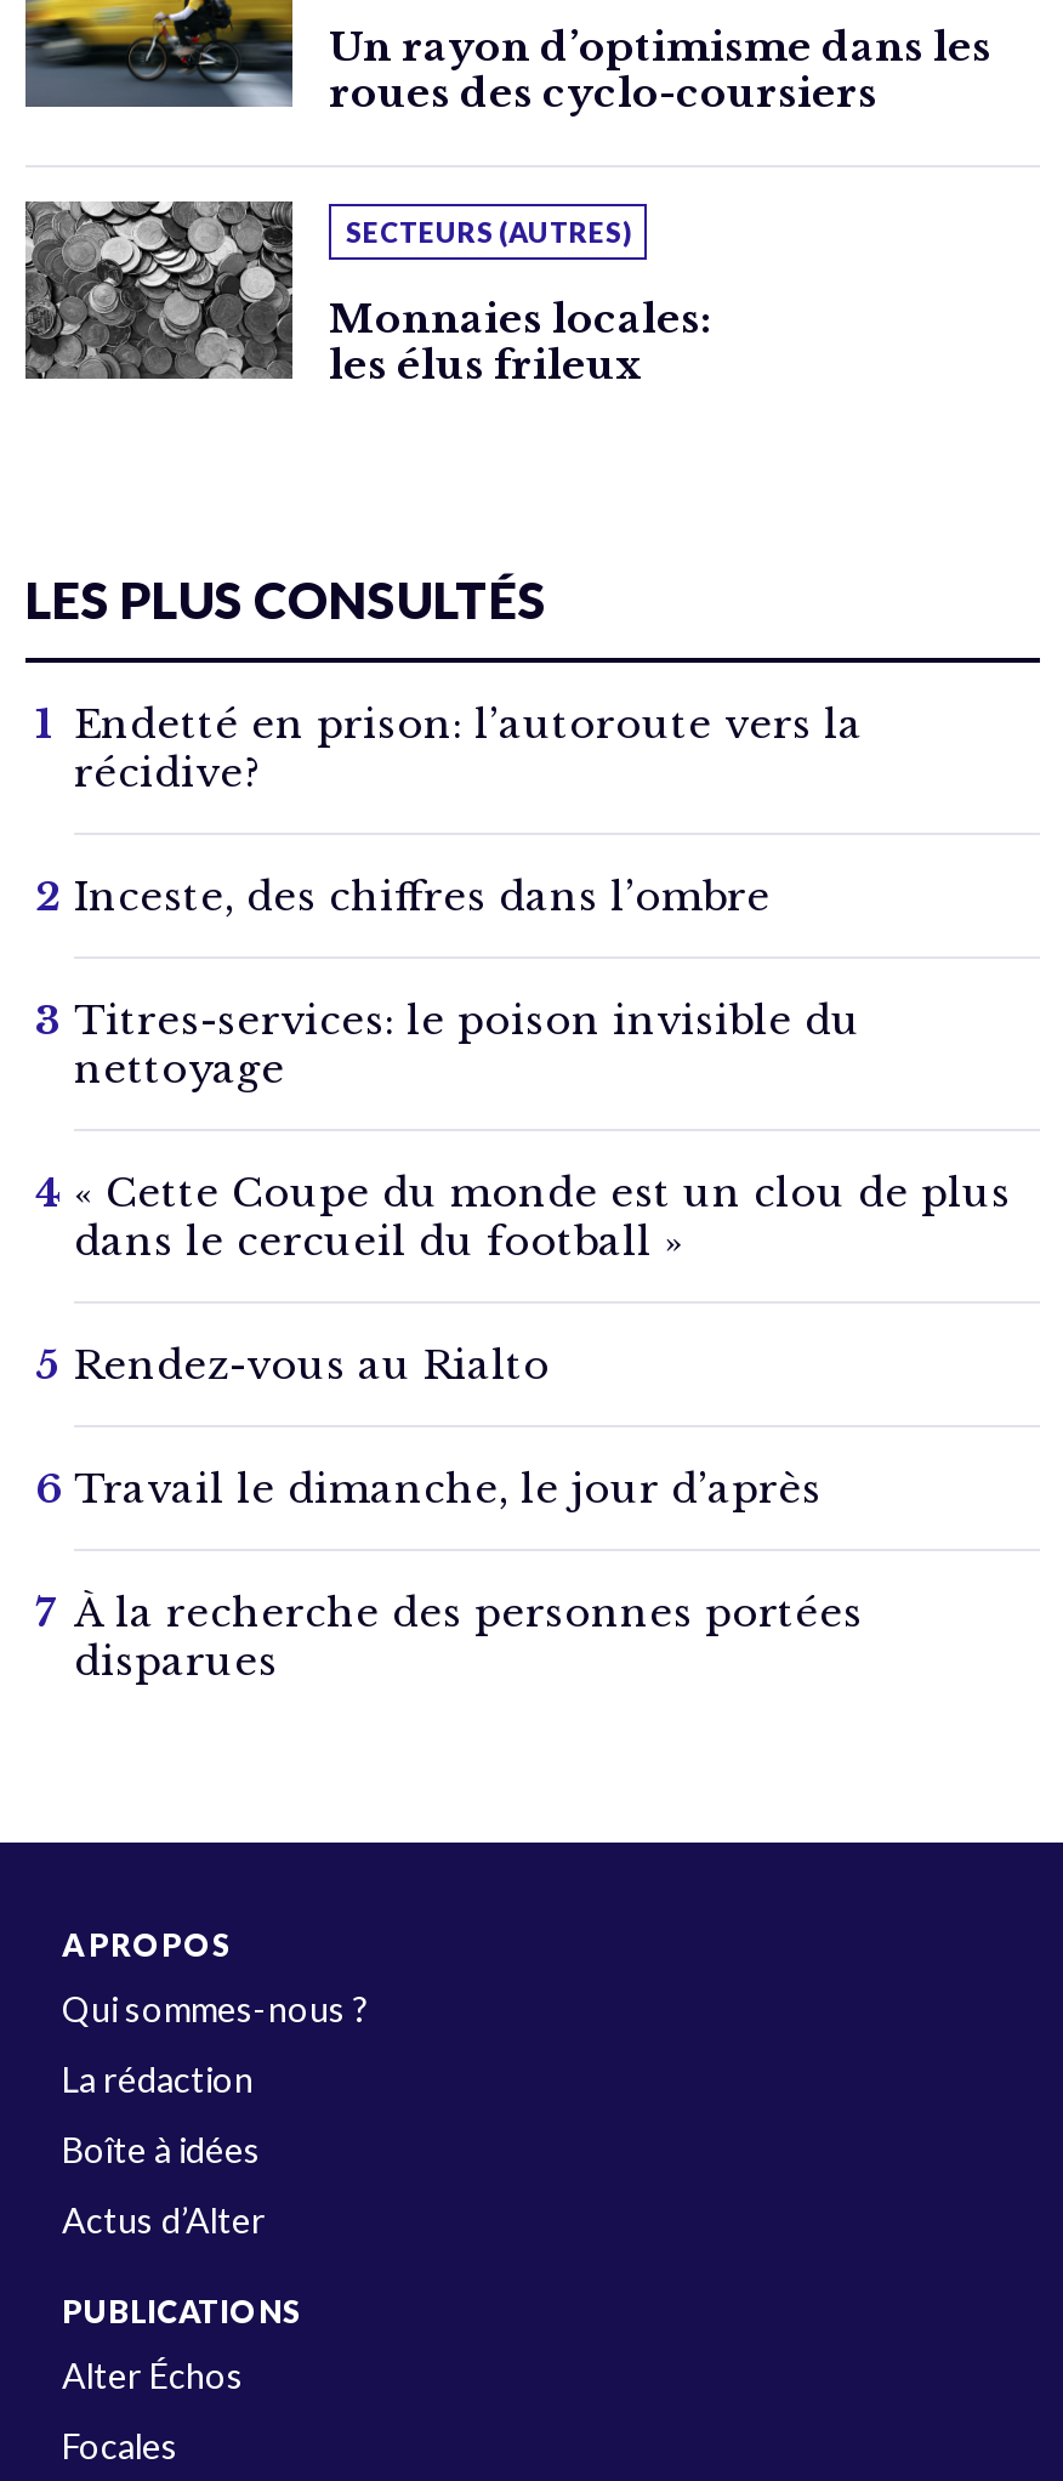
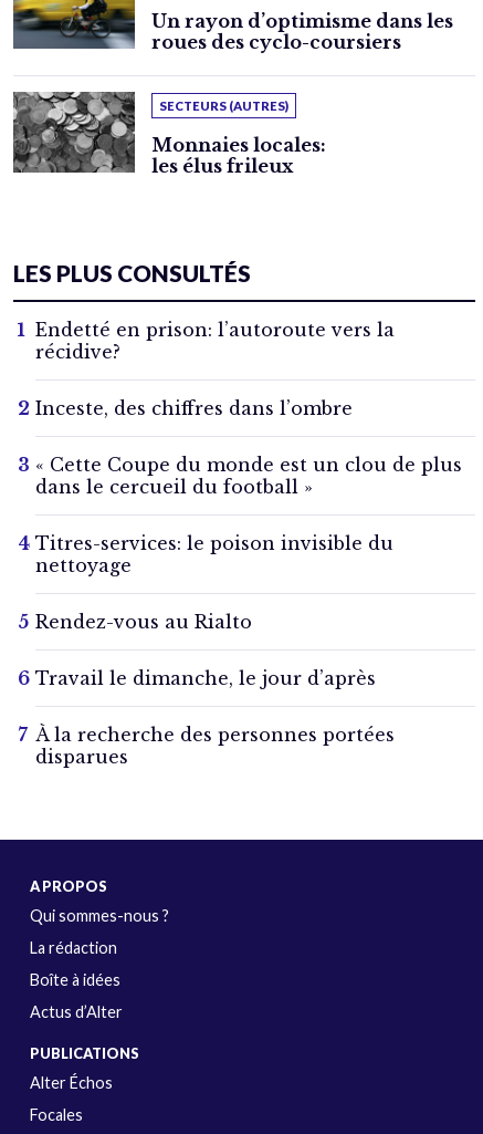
moved [74,996,860,1093] -> [35,533,393,577]: Titres-services: le poison invisible du | nettoyage
moved [74,1169,1011,1266] -> [35,454,462,498]: « Cette Coupe du monde est un clou de plus | dans le cercueil du football »

